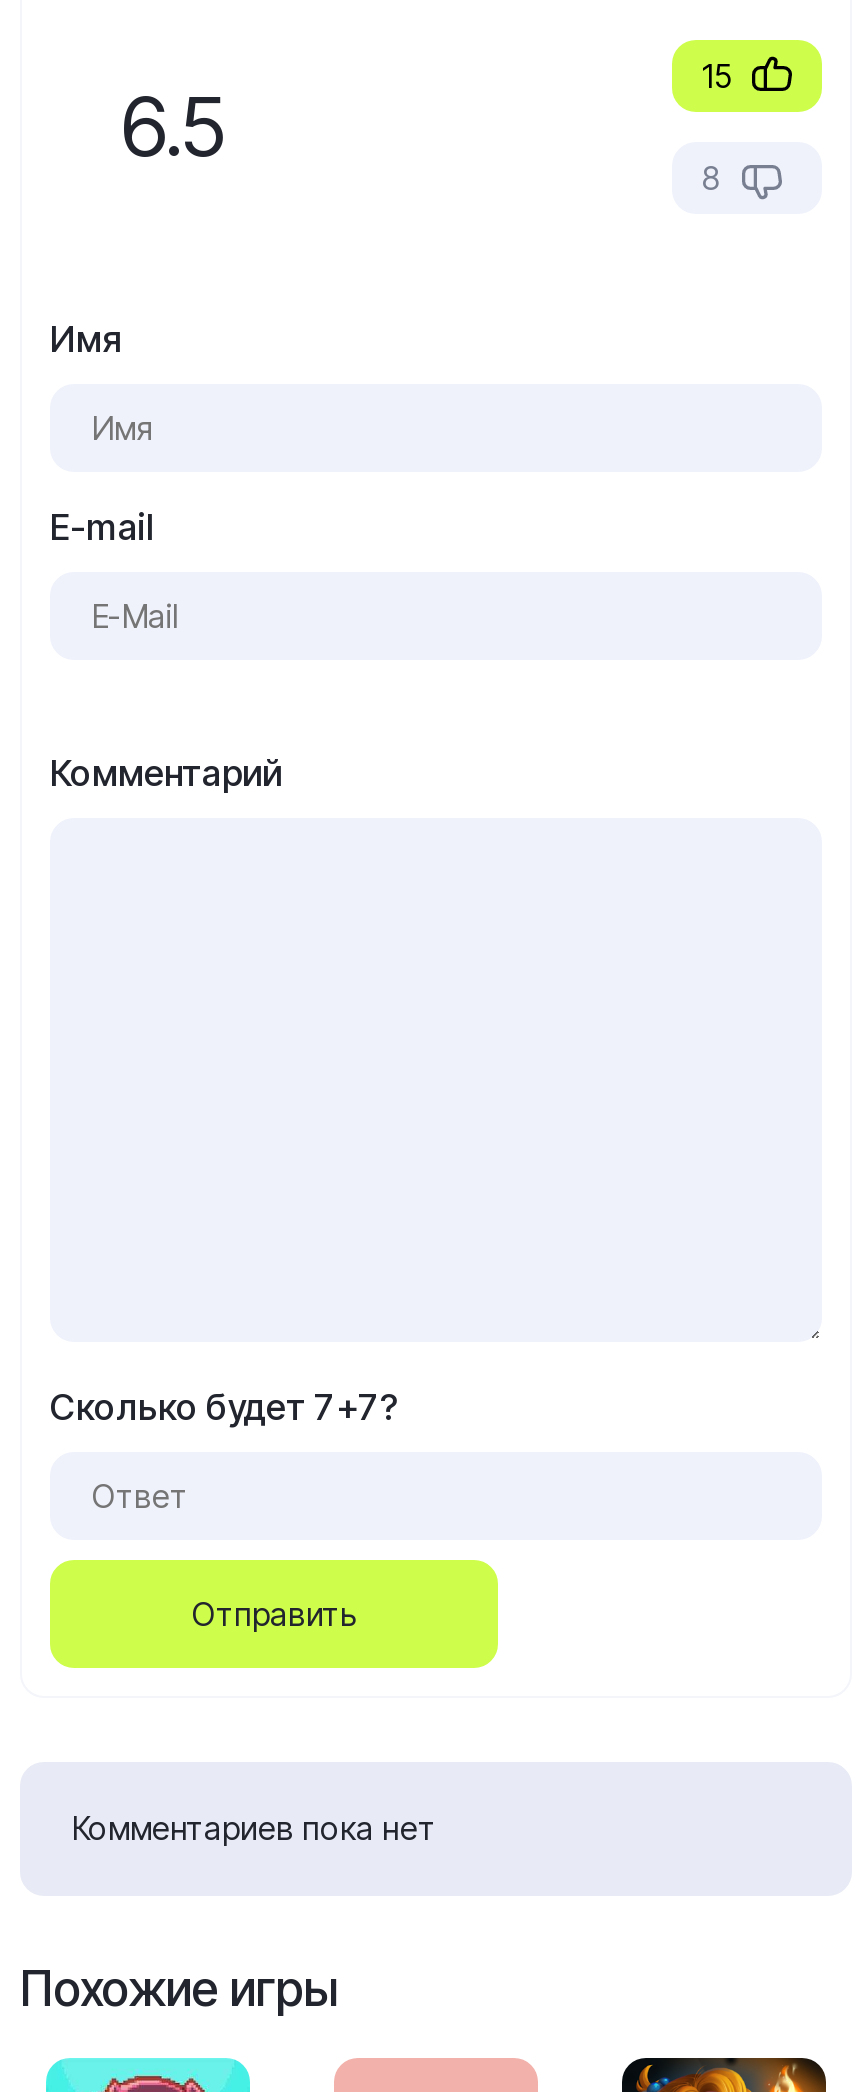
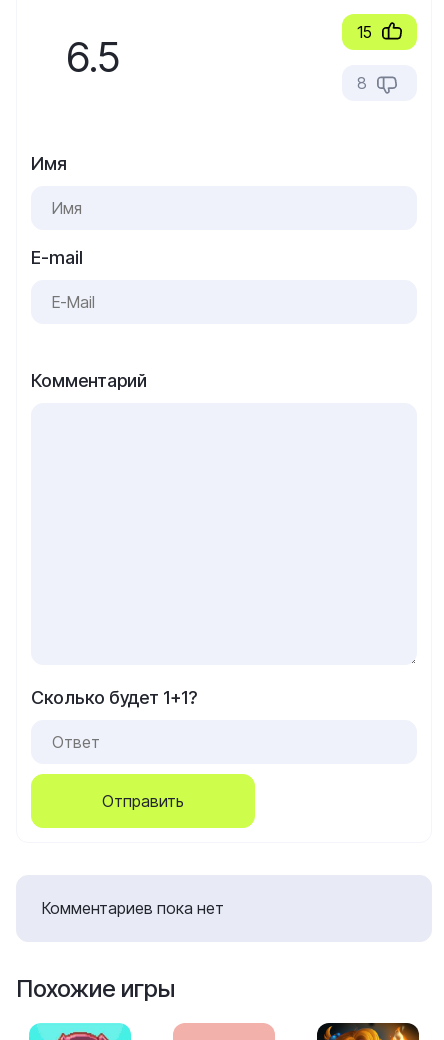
[50,1386,398,1428] Сколько будет 7+7? -> [31,687,197,708] Сколько будет 1+1?

